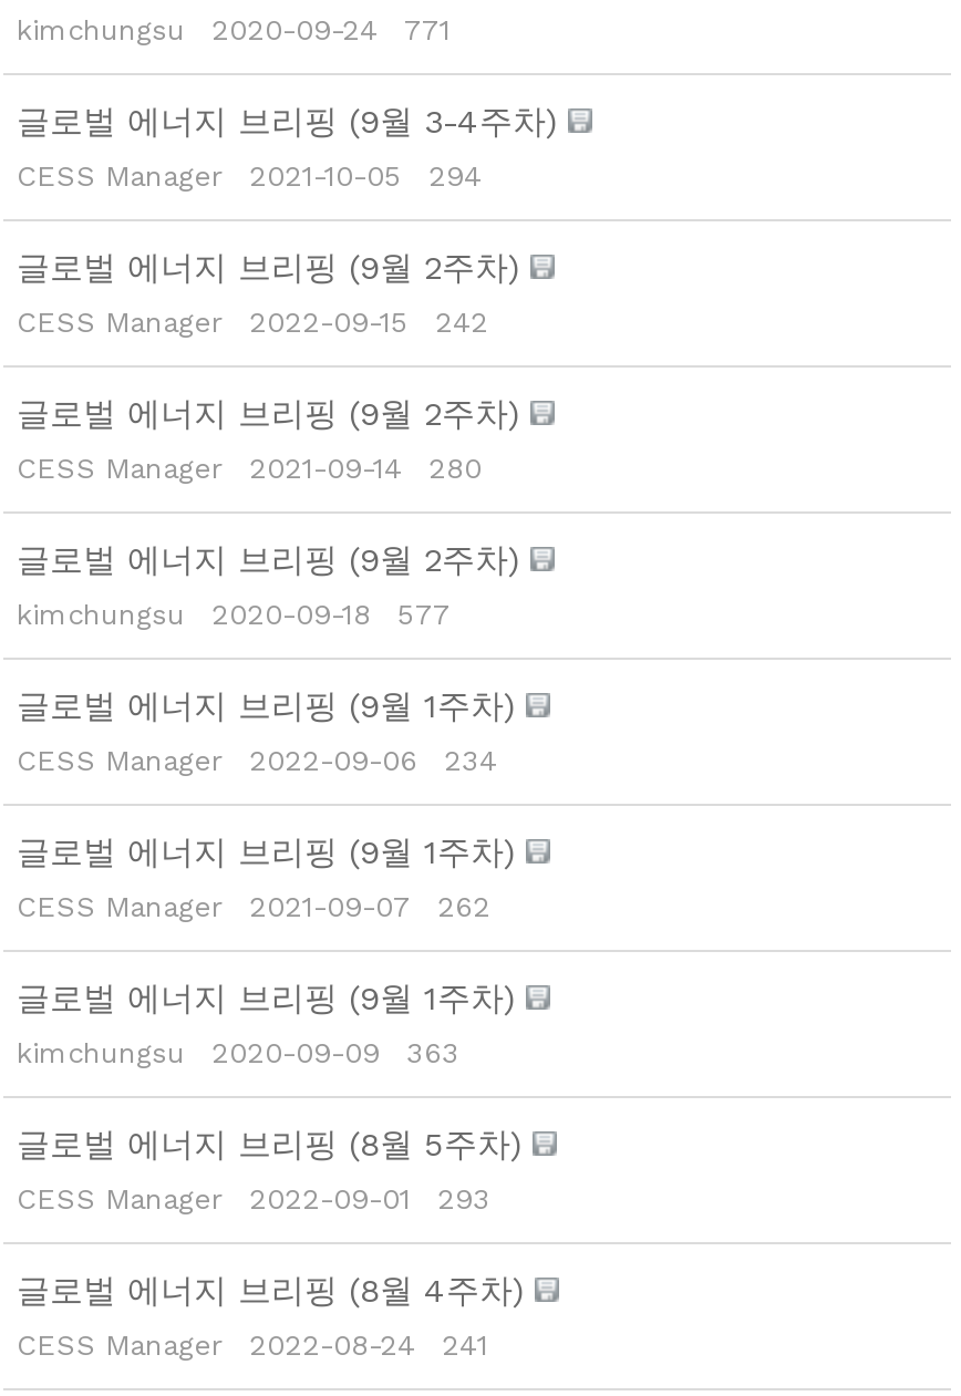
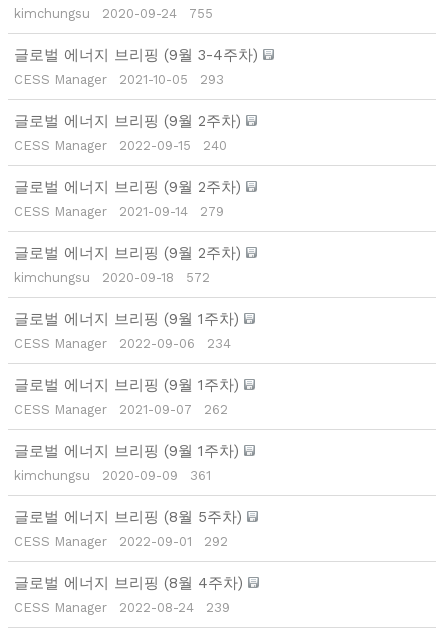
[17,12,451,46] kimchungsu 2020-09-24 771 -> [14,6,213,21] kimchungsu 2020-09-24 755
[17,159,482,192] CESS Manager 2021-10-05 294 -> [14,72,224,87] CESS Manager 2021-10-05 293
[17,305,488,338] CESS Manager 2022-09-15 242 -> [14,138,227,153] CESS Manager 2022-09-15 240
[17,451,482,484] CESS Manager 2021-09-14 280 -> [14,204,224,219] CESS Manager 2021-09-14 279
[17,597,451,630] kimchungsu 2020-09-18 577 -> [14,270,210,285] kimchungsu 2020-09-18 572
[17,1035,459,1069] kimchungsu 2020-09-09 363 -> [14,468,211,483] kimchungsu 2020-09-09 361
[17,1181,490,1215] CESS Manager 2022-09-01 293 -> [14,534,228,549] CESS Manager 2022-09-01 292
[17,1328,488,1361] CESS Manager 2022-08-24 241 -> [14,600,230,615] CESS Manager 2022-08-24 239

